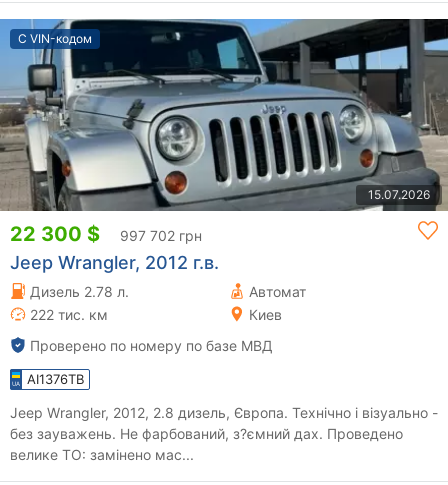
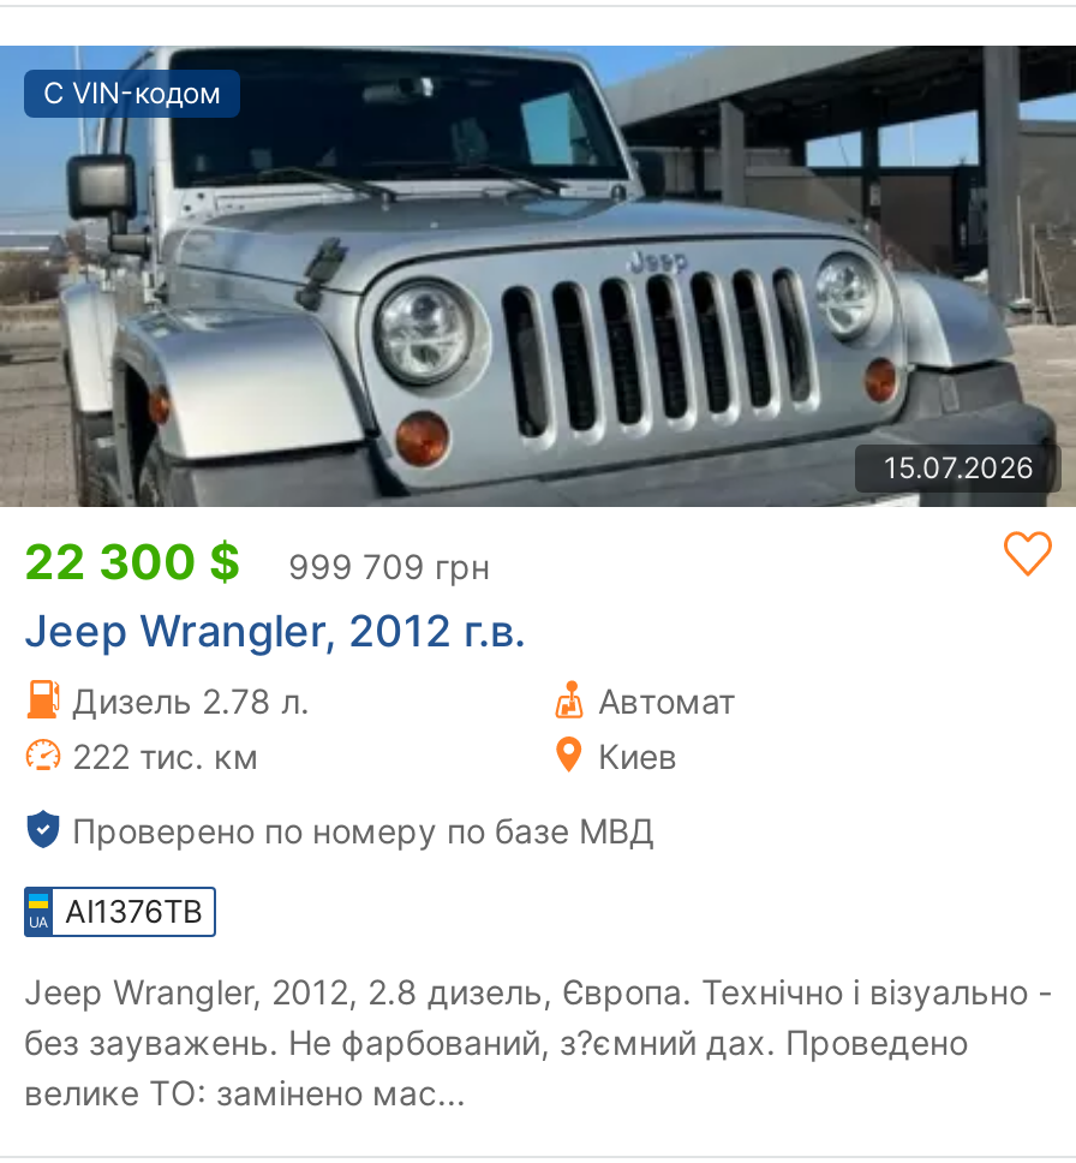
[10,221,202,245] 22 300 $ 997 702 грн -> [24,532,490,590] 22 300 $ 999 709 грн

